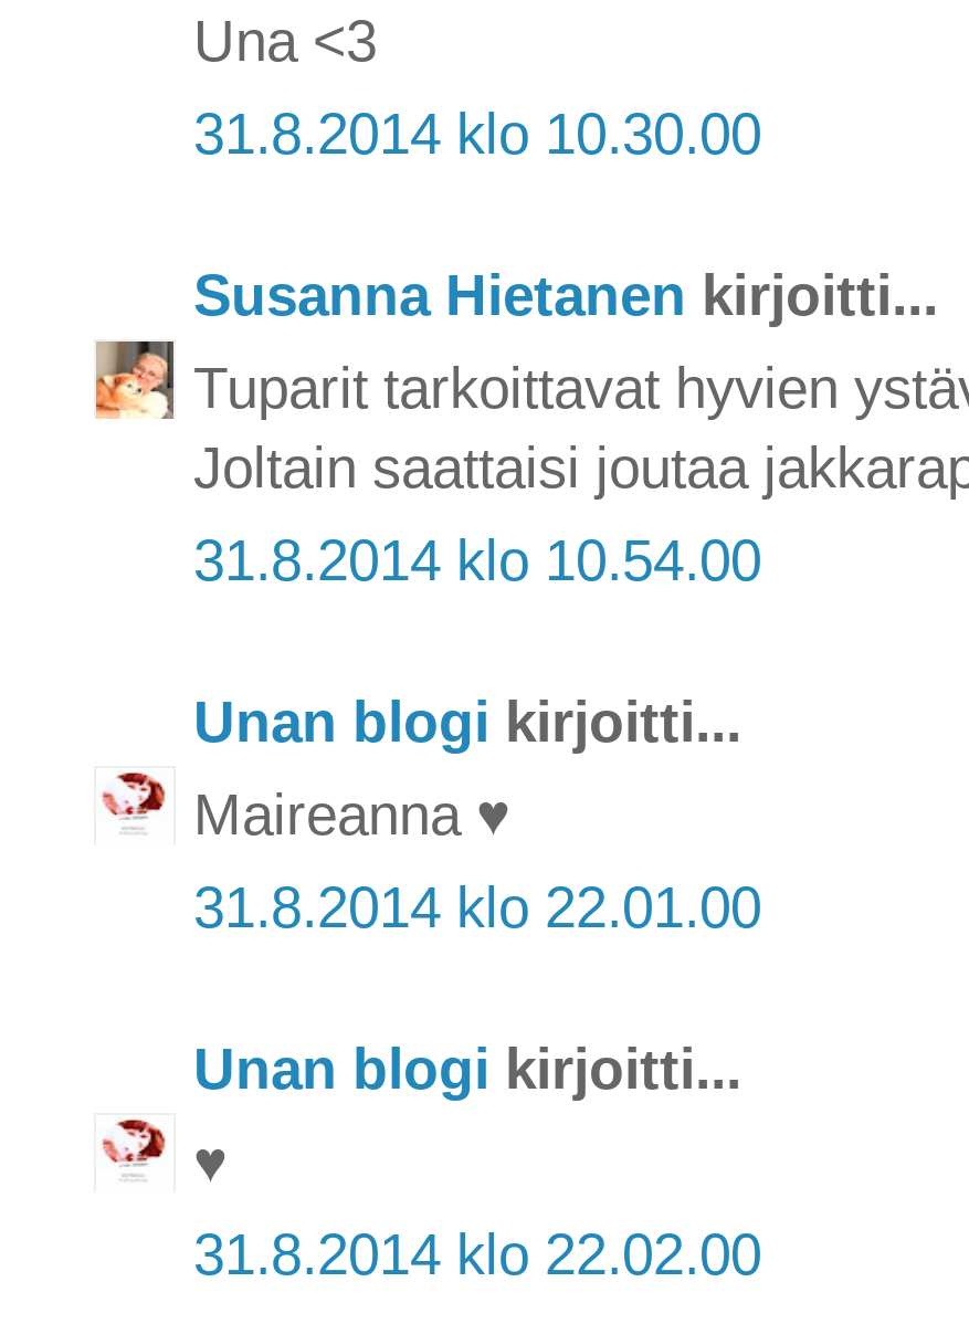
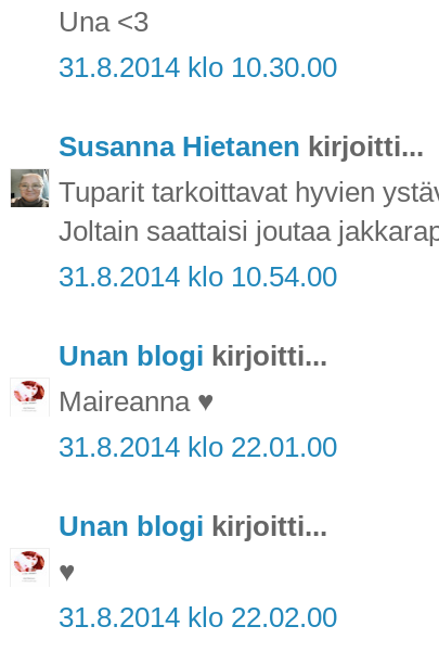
[94,339,176,419] [image] -> [10,168,50,208] [image]

